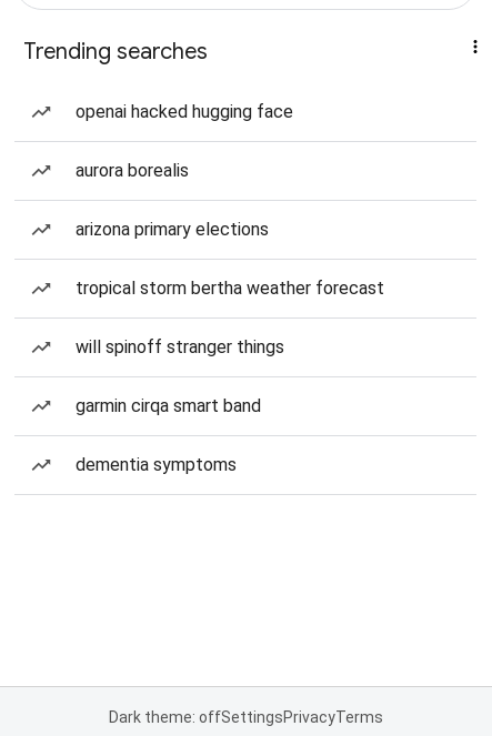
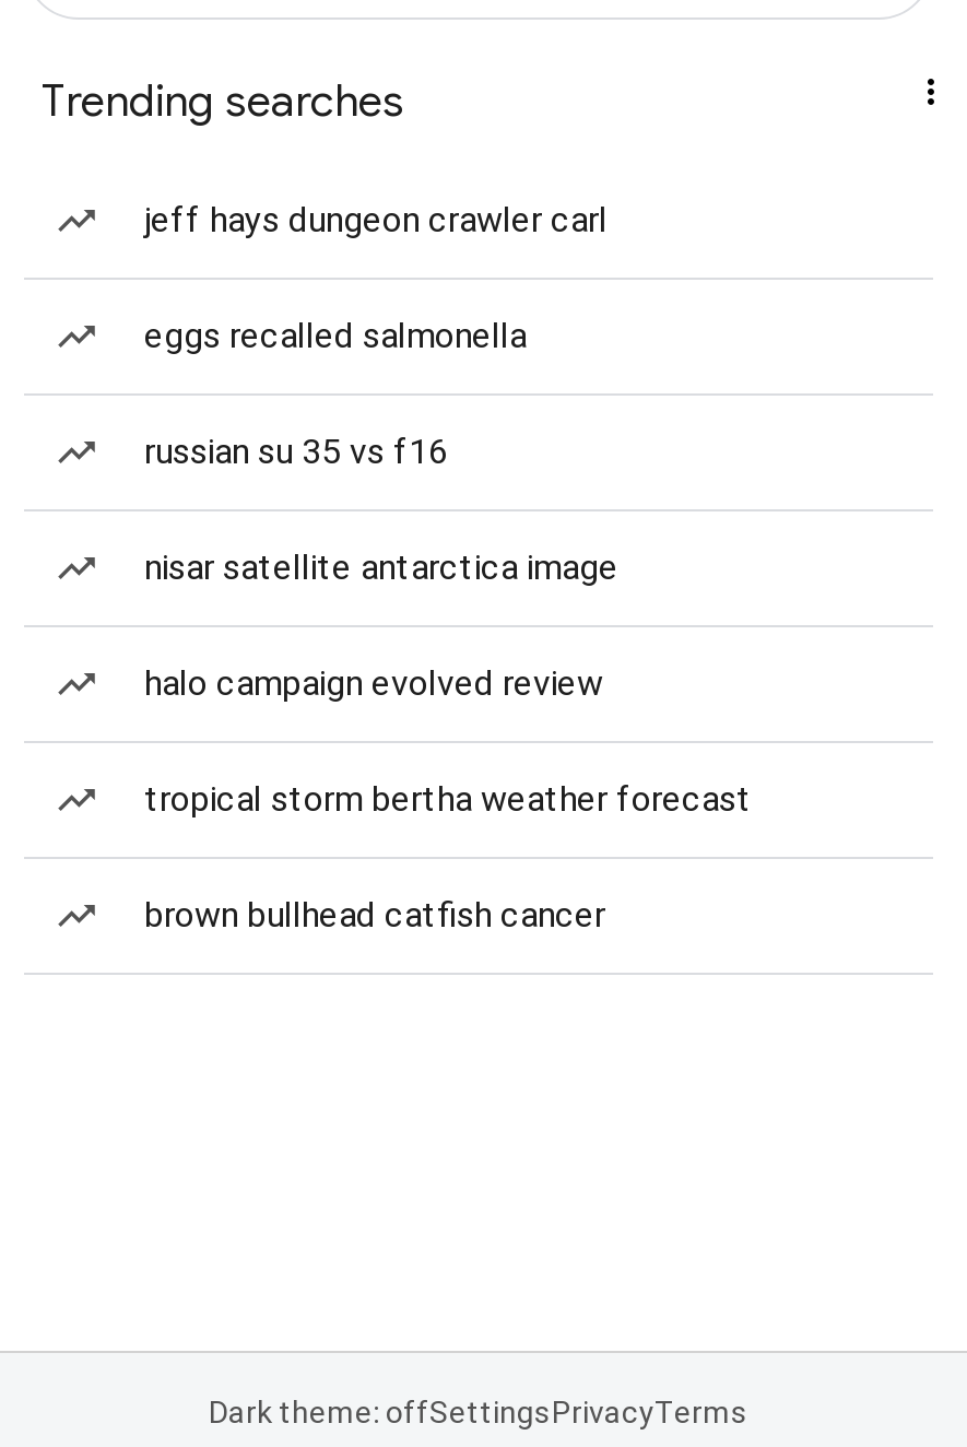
[76,101,293,240] openai hacked hugging face | aurora borealis | arizona primary elections -> [144,199,618,704] jeff hays dungeon crawler carl | eggs recalled salmonella | russian su 35 vs f16 | nisar satellite antarctica image | halo campaign evolved review
moved [76,278,384,299] -> [144,778,752,820]: tropical storm bertha weather forecast
[76,336,284,475] will spinoff stranger things | garmin cirqa smart band | dementia symptoms -> [144,894,605,936] brown bullhead catfish cancer

